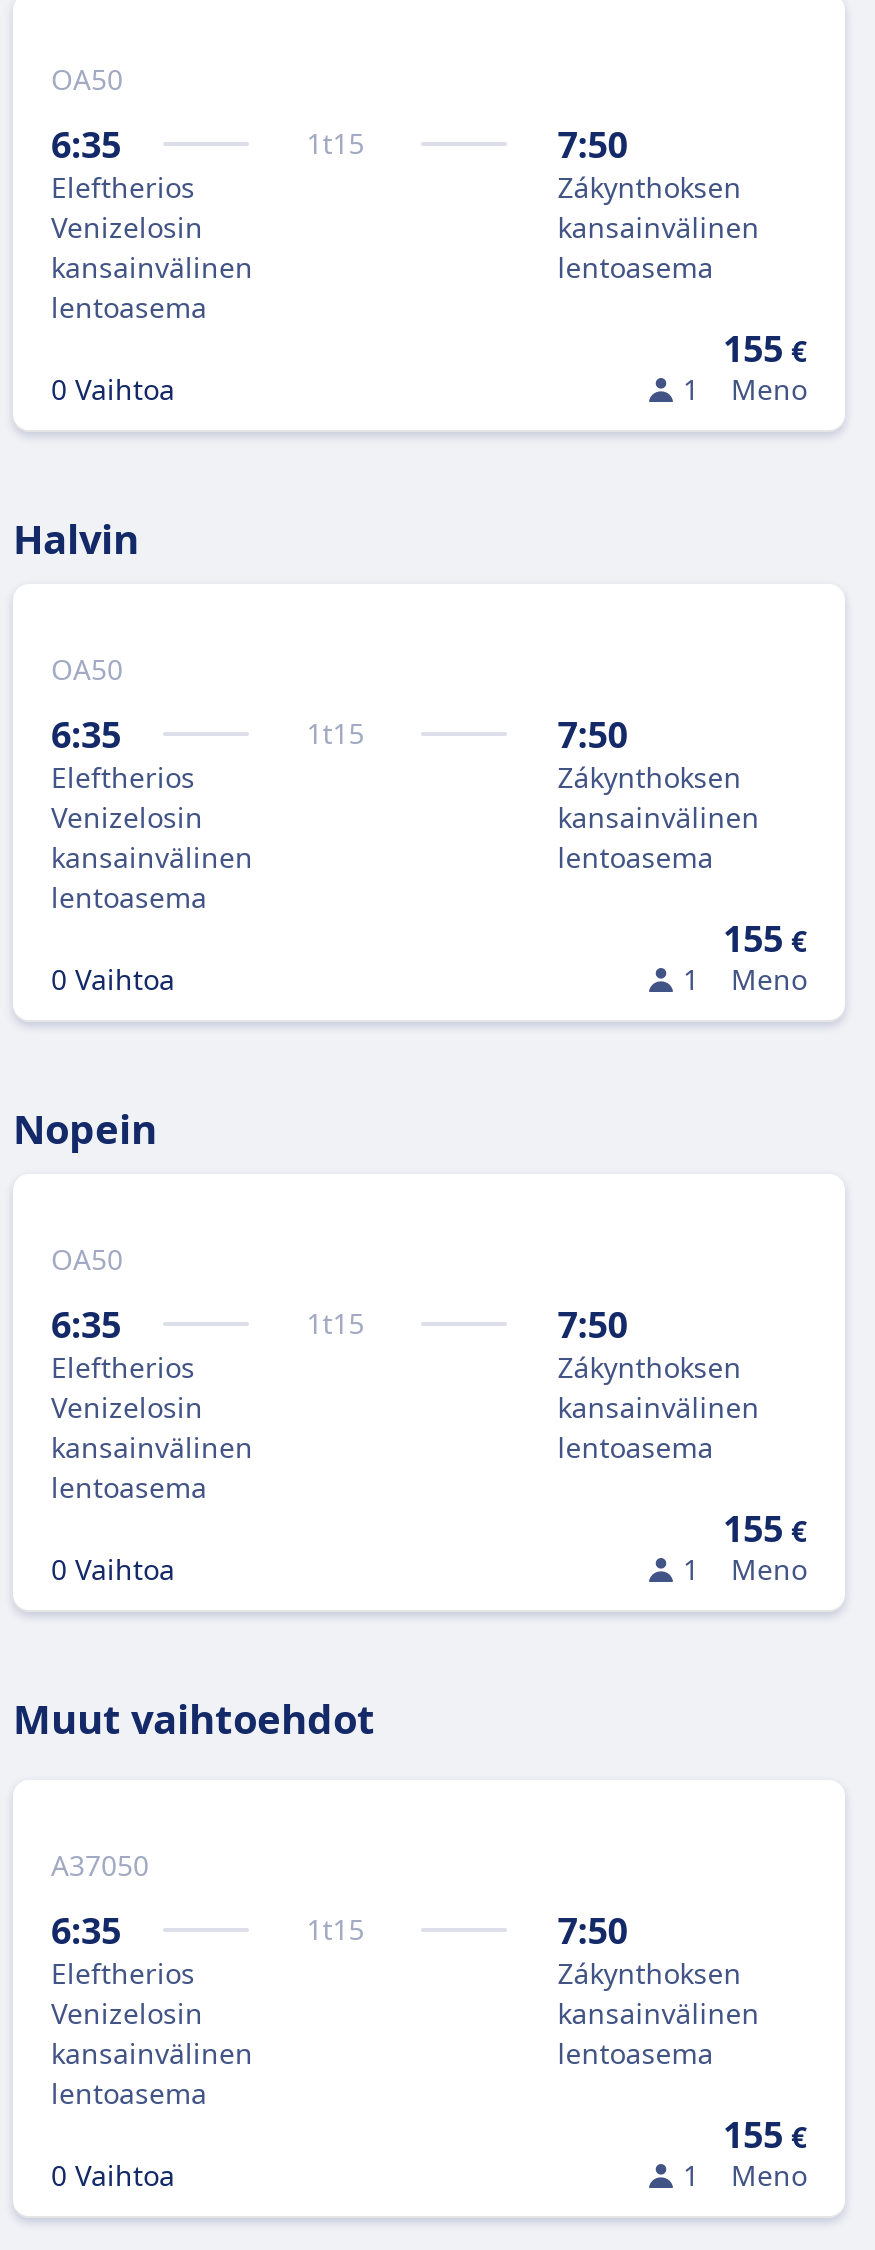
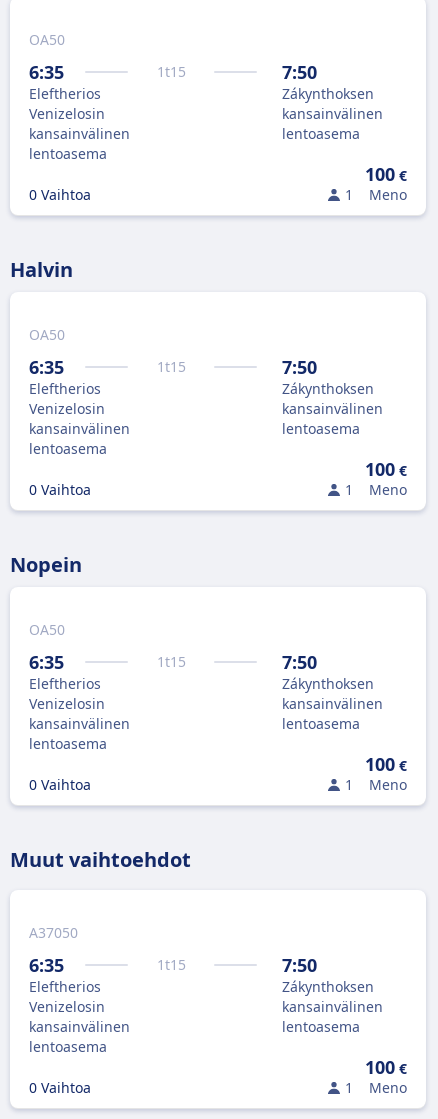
[723,324,807,372] 155 € -> [365,162,407,186] 100 €
[723,914,807,962] 155 € -> [365,457,407,481] 100 €
[723,1504,807,1552] 155 € -> [365,752,407,776] 100 €
[723,2110,807,2158] 155 € -> [365,1055,407,1079] 100 €

